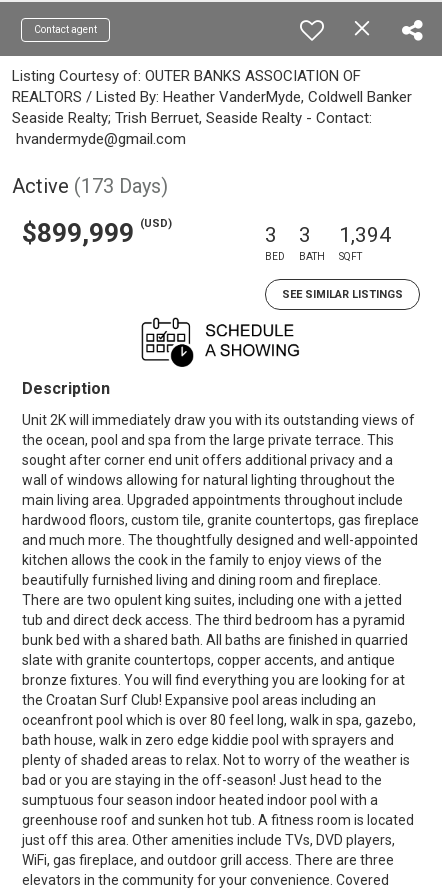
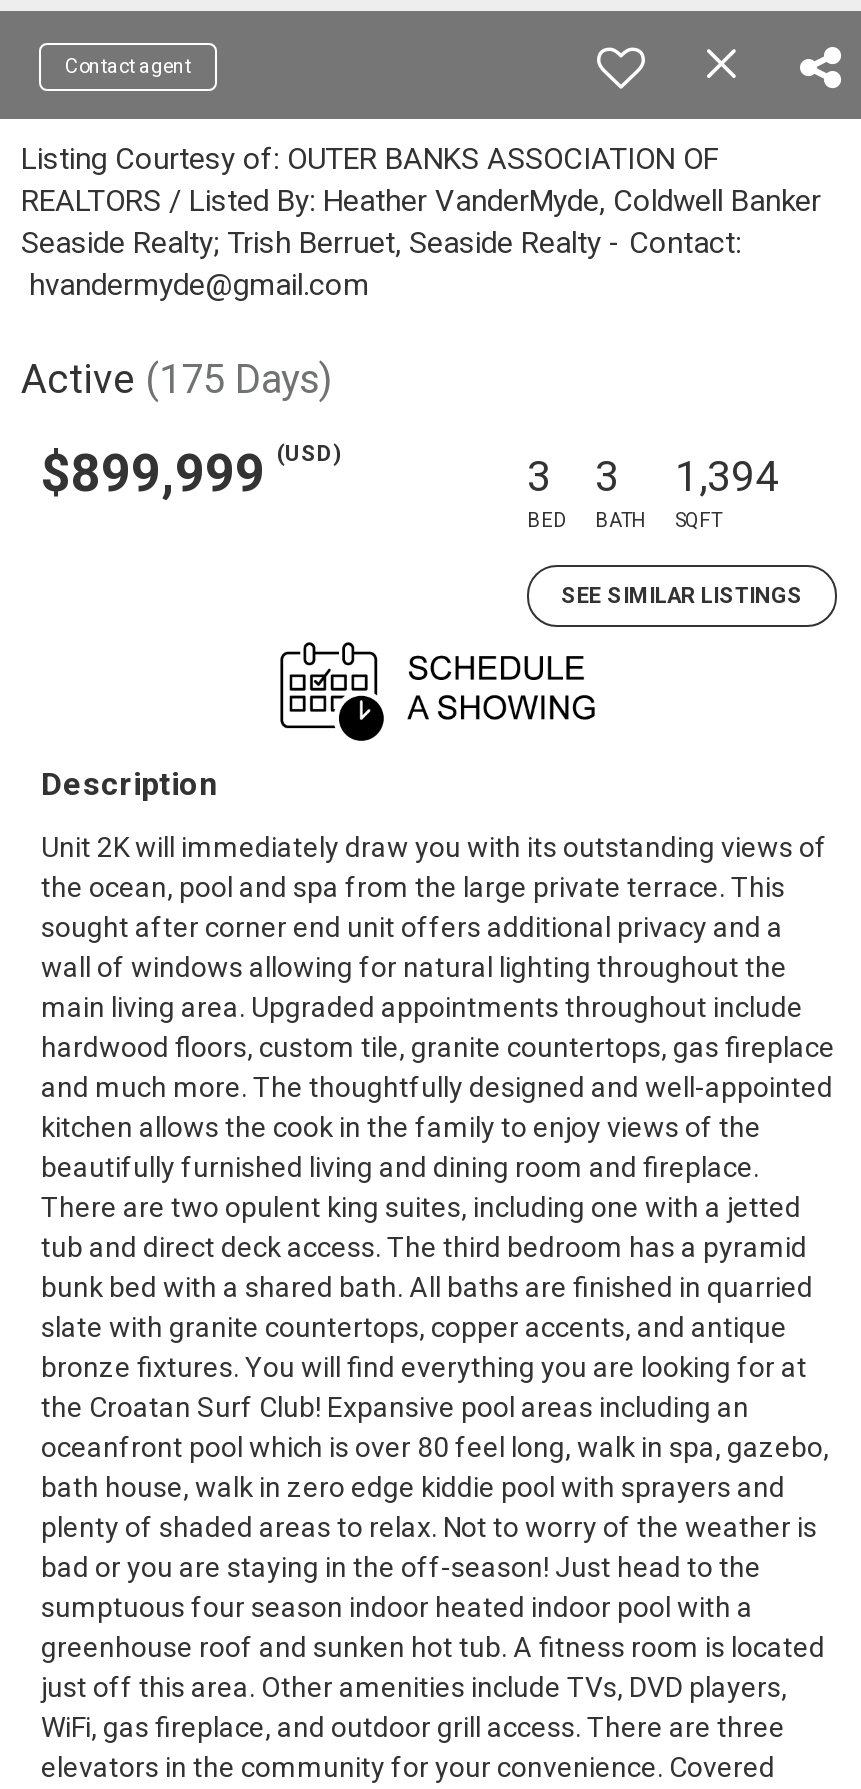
[12,174,168,198] Active (173 Days) -> [21,355,333,403] Active (175 Days)

